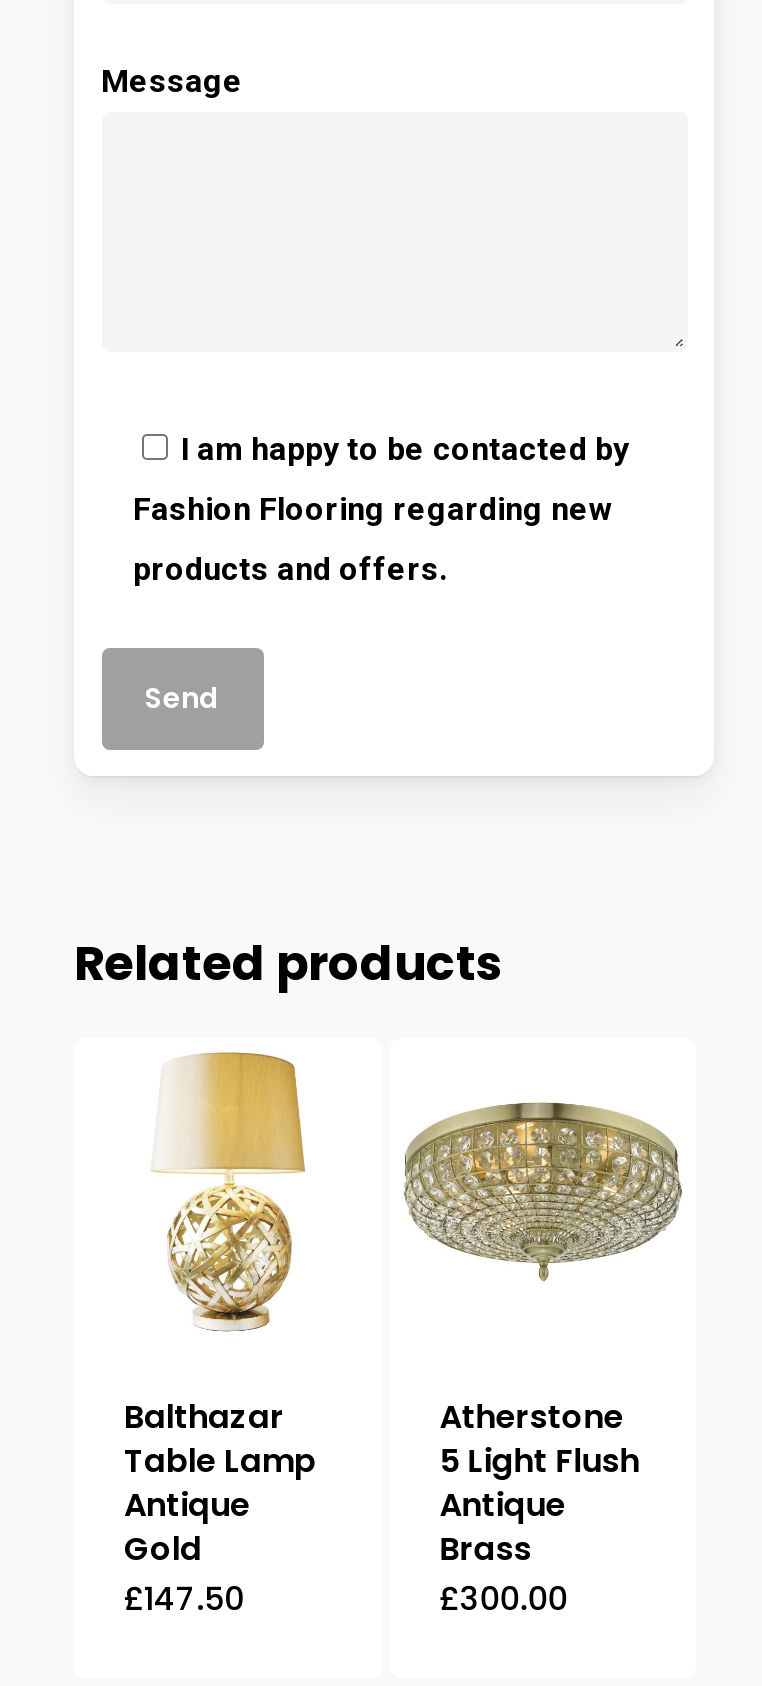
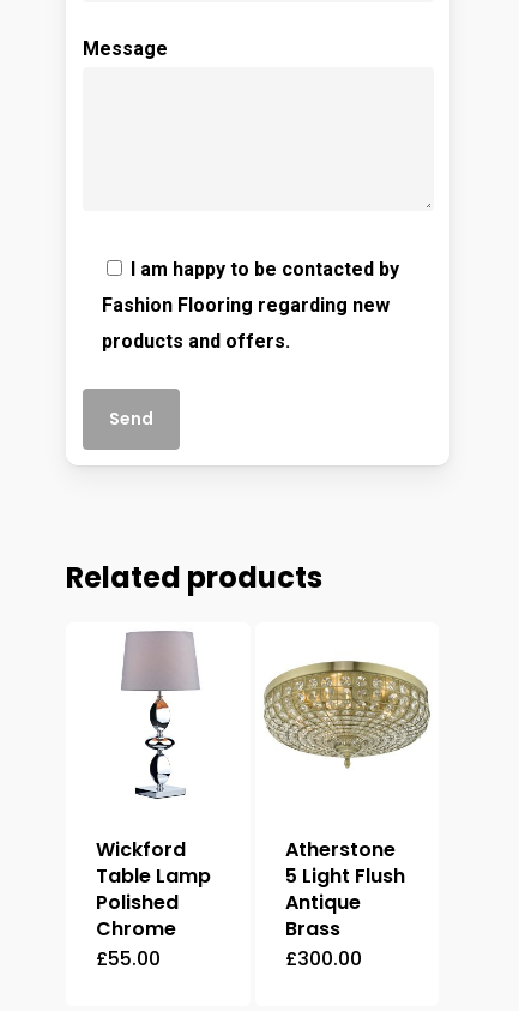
[124,1052,308,1440] [image] | Balthazar -> [96,631,204,863] [image] | Wickford
[124,1482,250,1622] Antique | Gold | £147.50 -> [96,889,179,973] Polished | Chrome | £55.00

